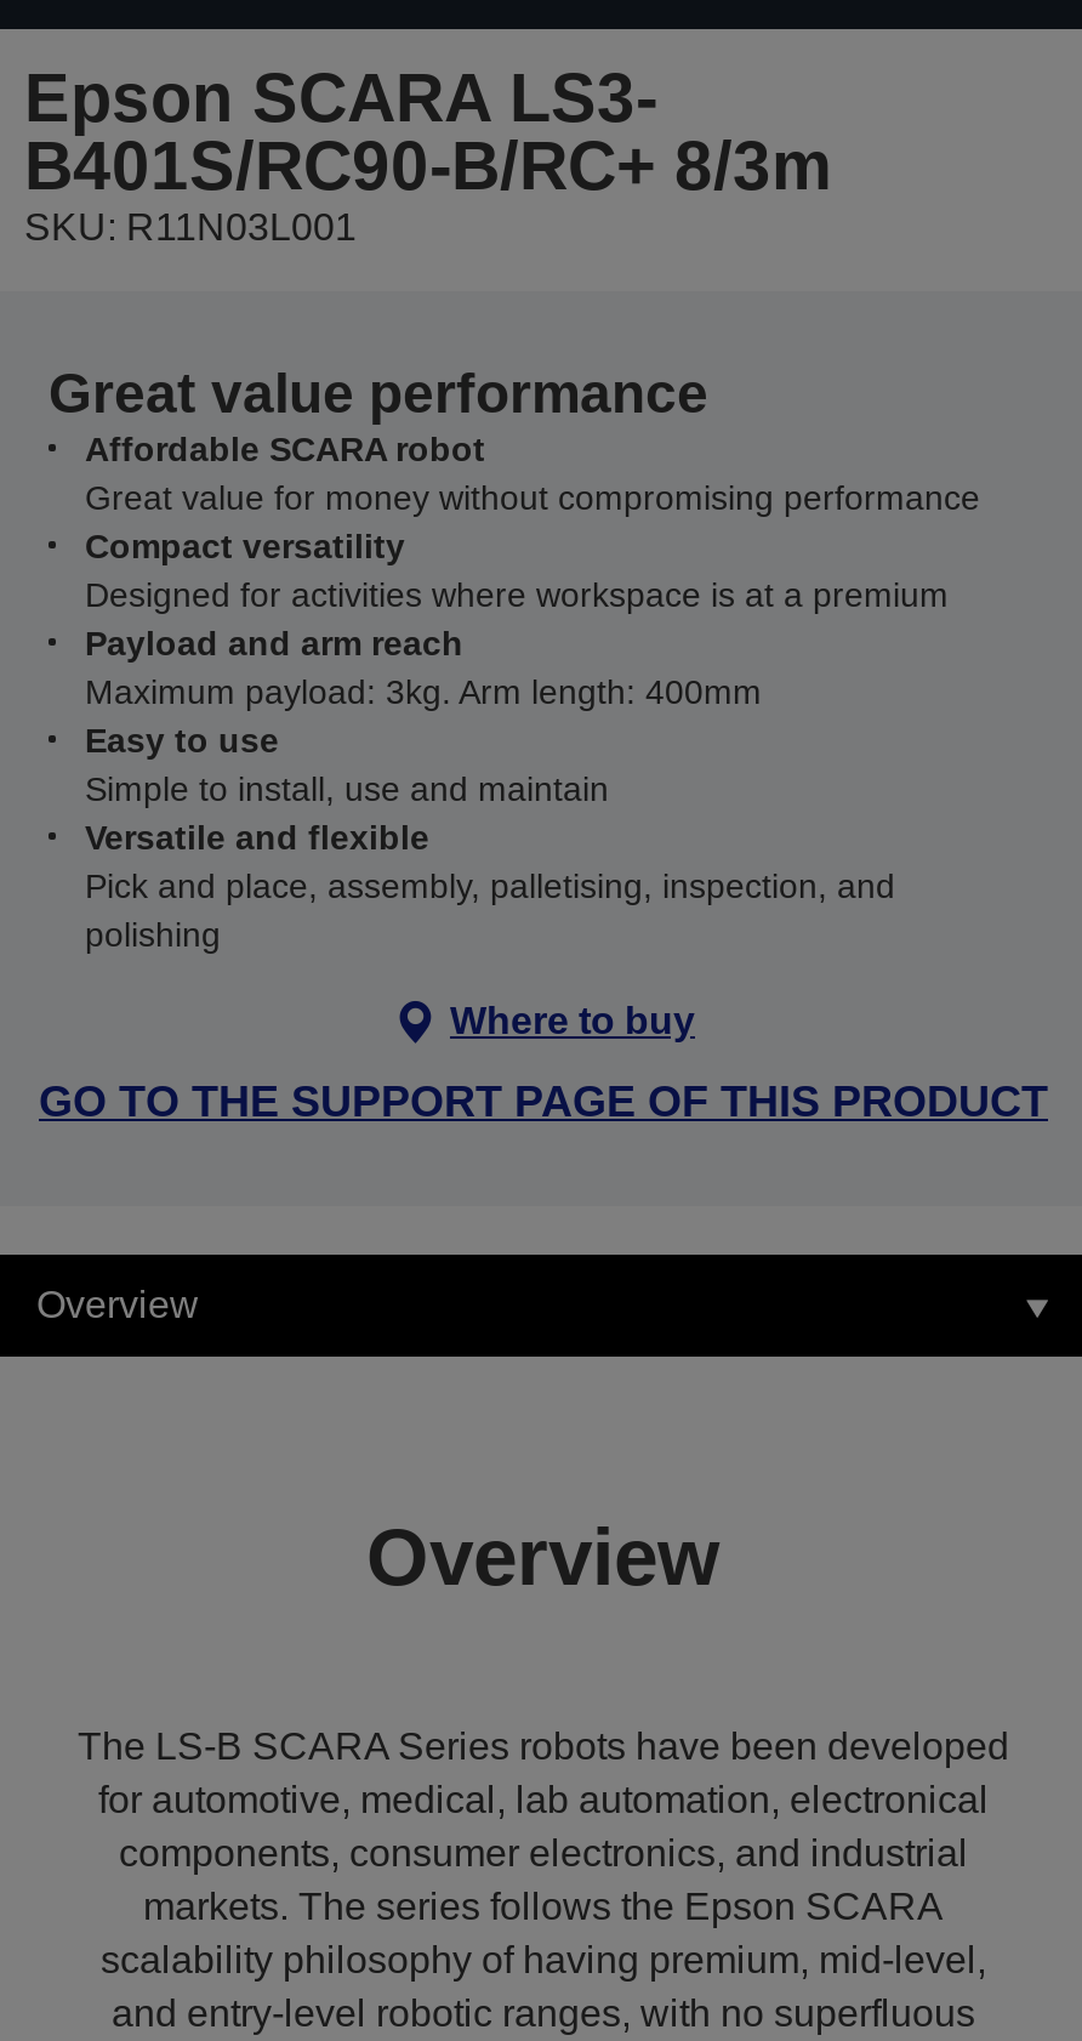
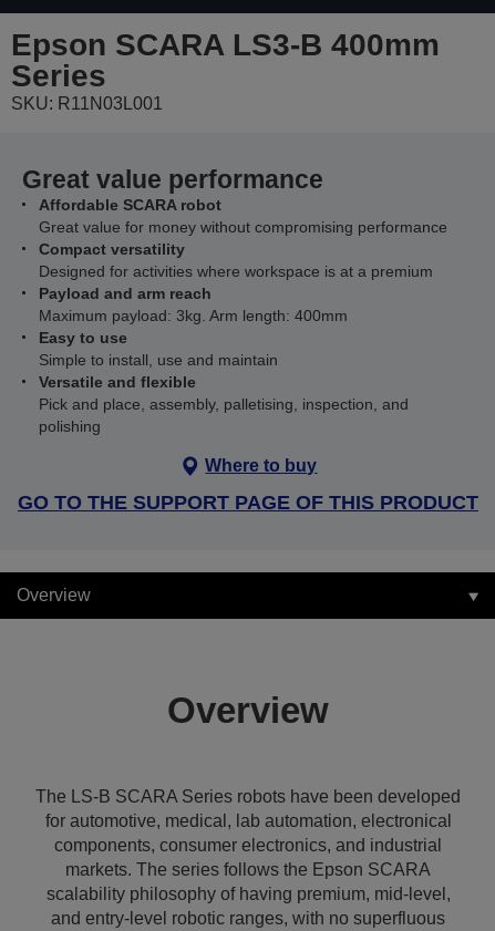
[24,61,832,204] Epson SCARA LS3- | B401S/RC90-B/RC+ 8/3m -> [11,28,440,93] Epson SCARA LS3-B 400mm | Series

